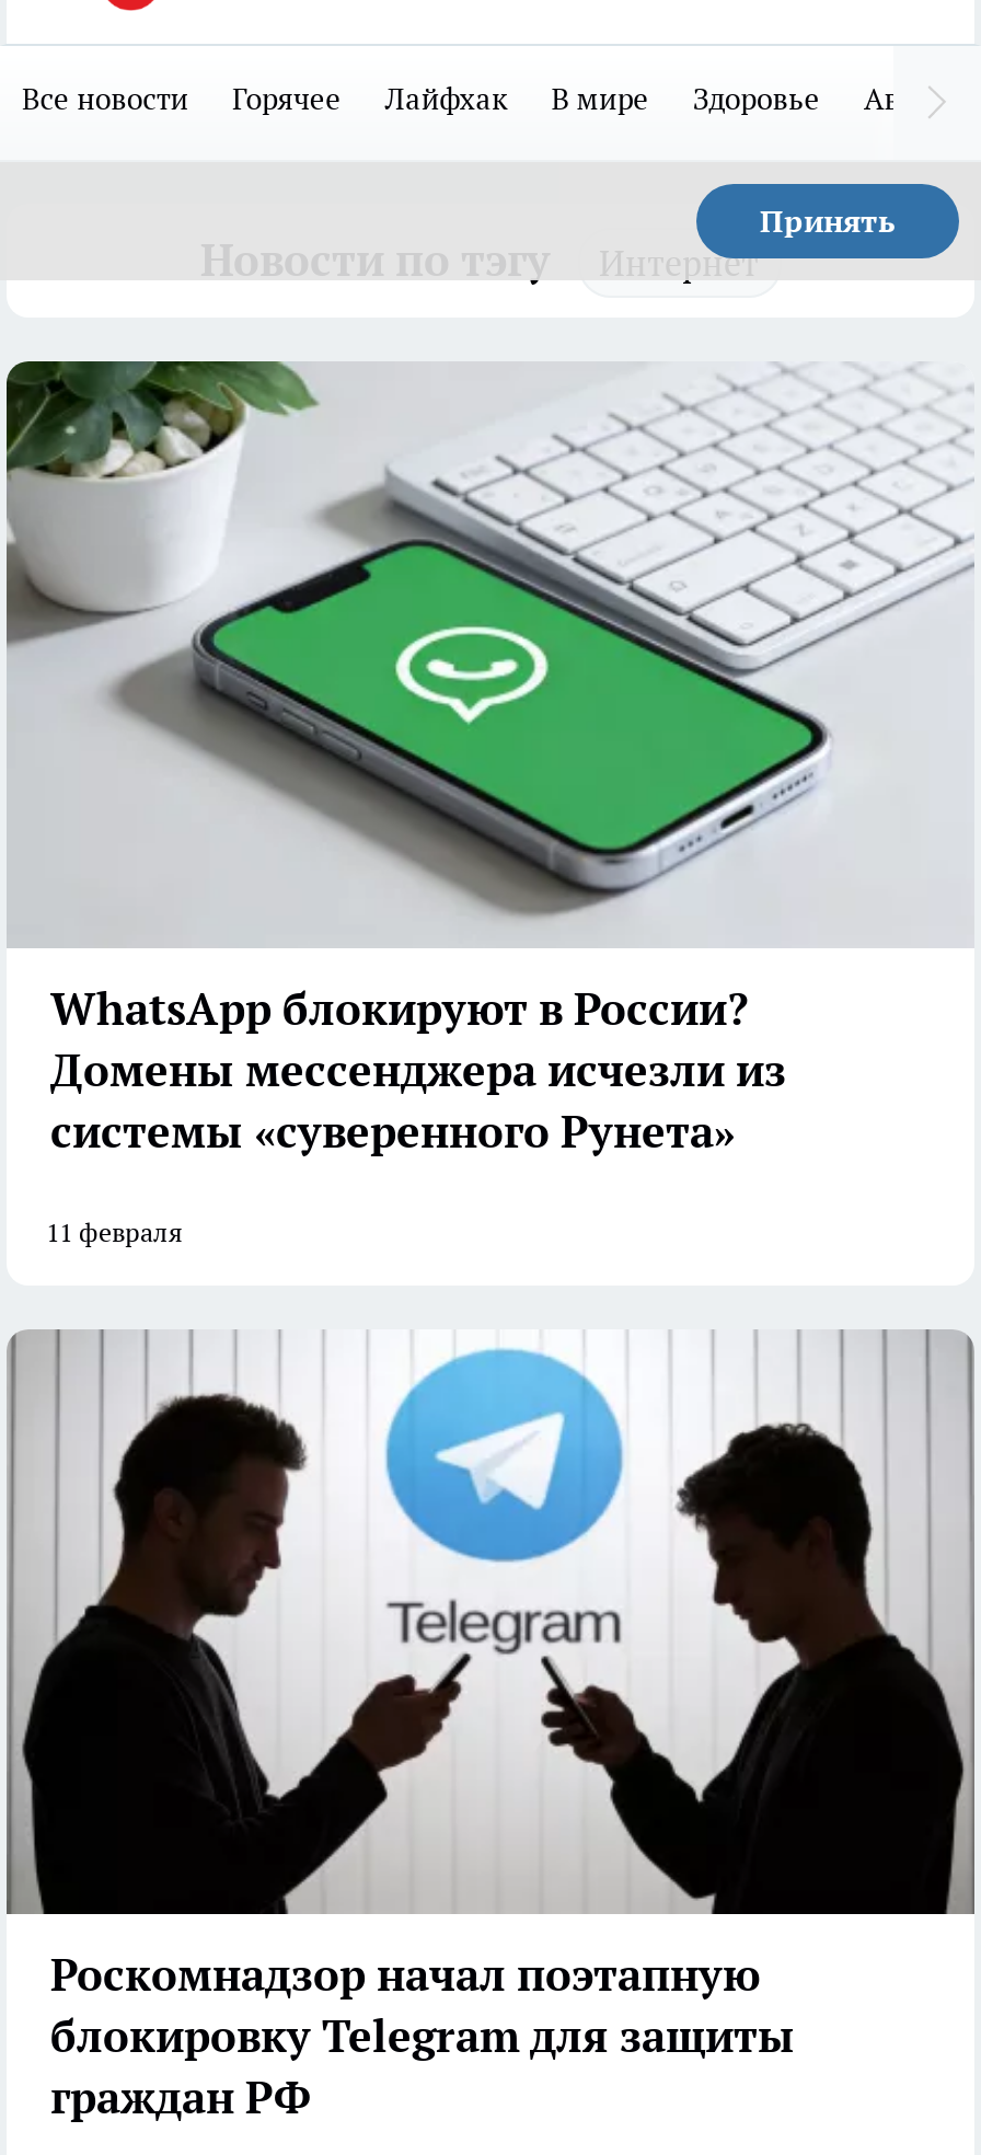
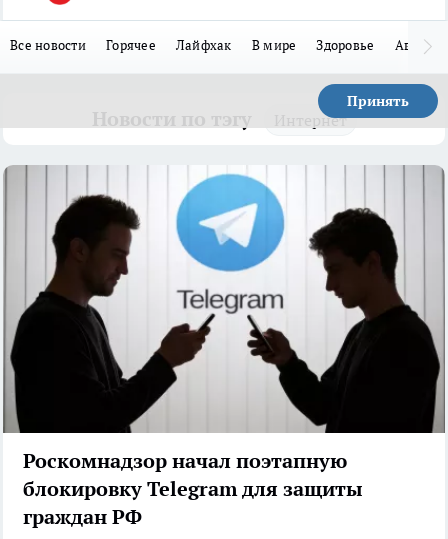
[7,359,972,1248] [image] | WhatsApp блокируют в России? | Домены мессенджера исчезли из | системы «суверенного Рунета» | 11 февраля -> none

